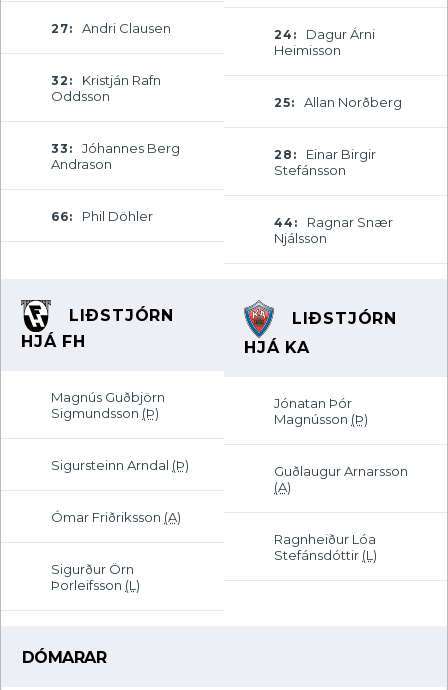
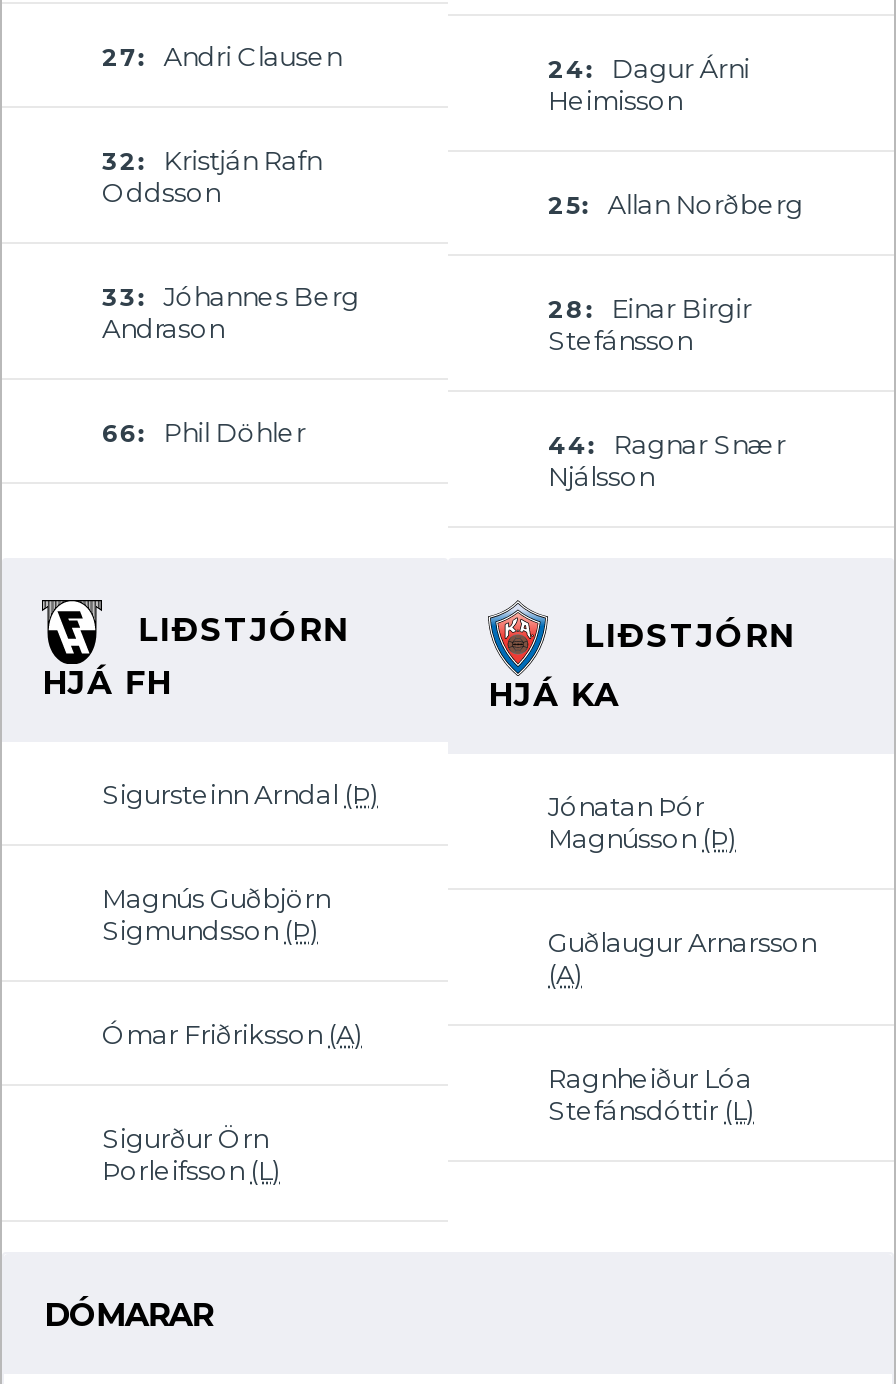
moved [51,389,165,421] -> [102,883,330,947]: Magnús Guðbjörn | Sigmundsson (Þ)
moved [51,457,189,473] -> [102,779,378,811]: Sigursteinn Arndal (Þ)

